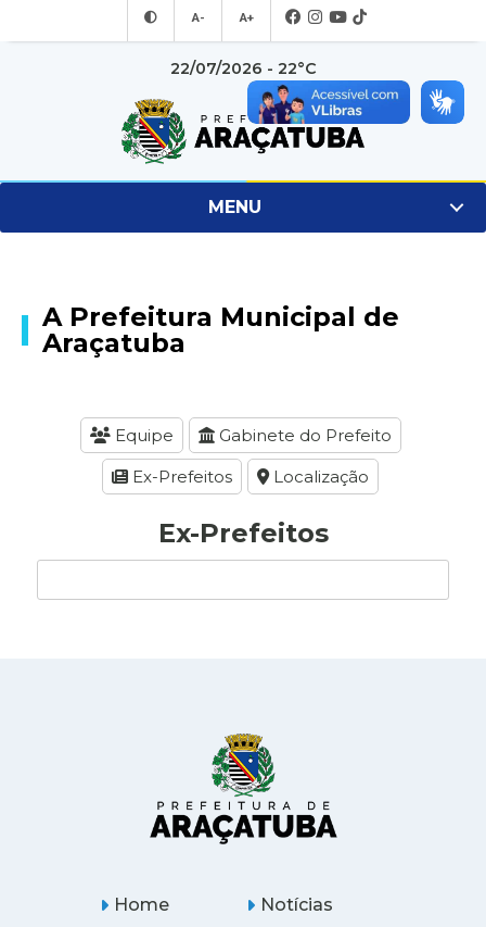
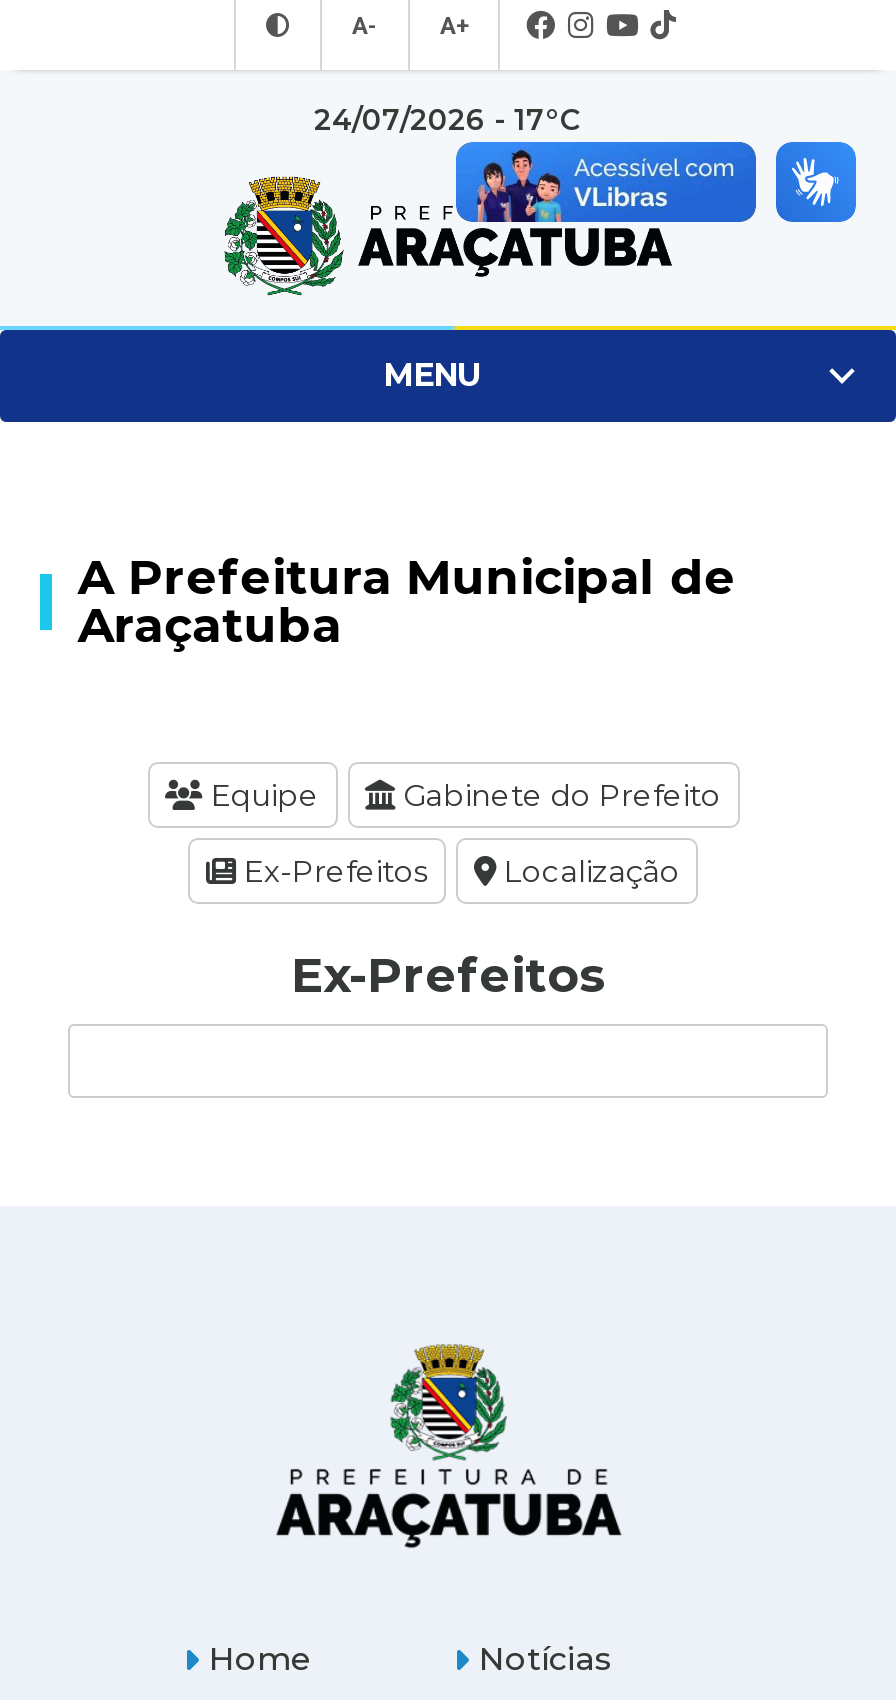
[170,59,316,78] 22/07/2026 - 22°C -> [314,102,582,138] 24/07/2026 - 17°C

